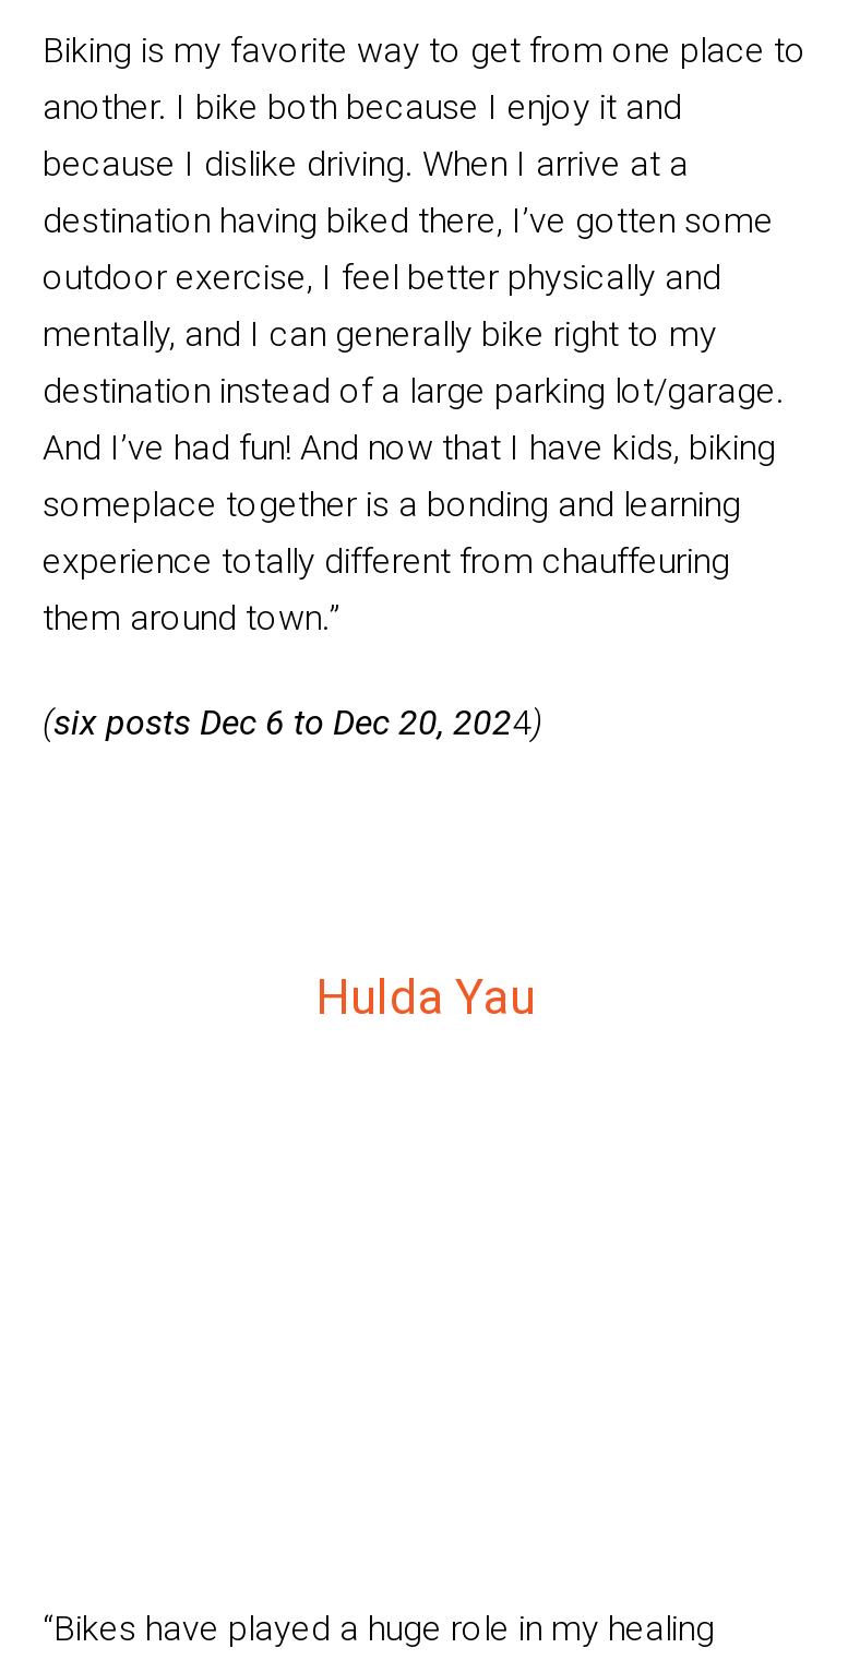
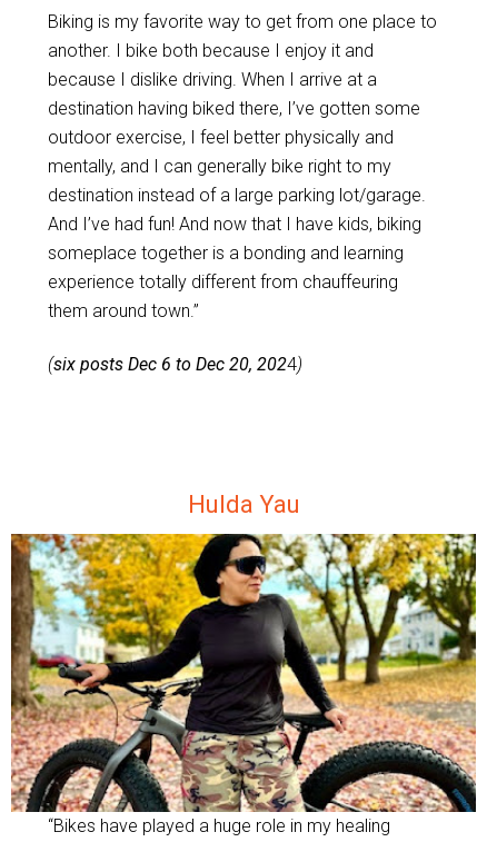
none -> [10,533,477,813] [image]

